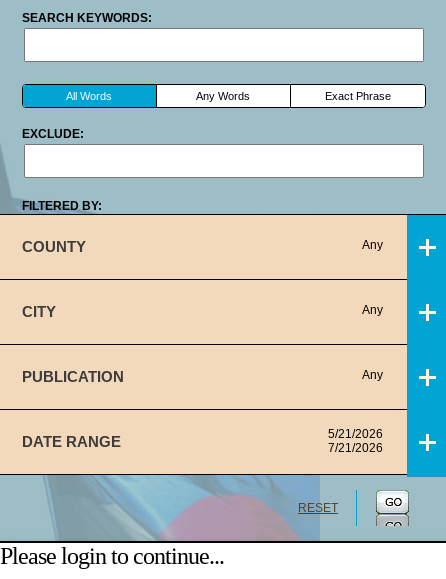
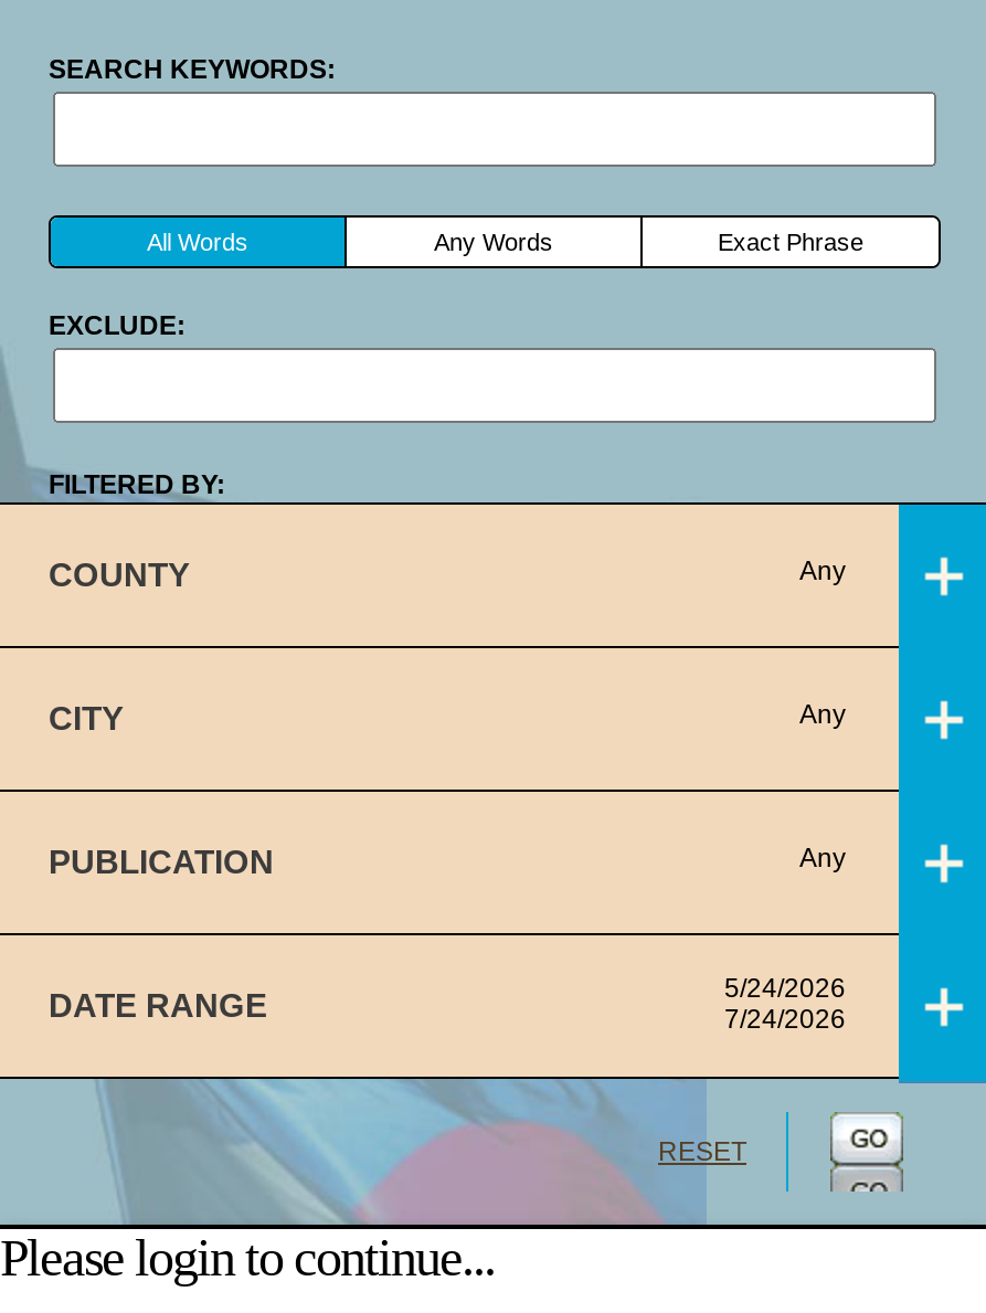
[328,427,383,441] 5/21/2026 -> [724,973,846,1004] 5/24/2026
[328,441,383,455] 7/21/2026 -> [724,1004,846,1035] 7/24/2026

